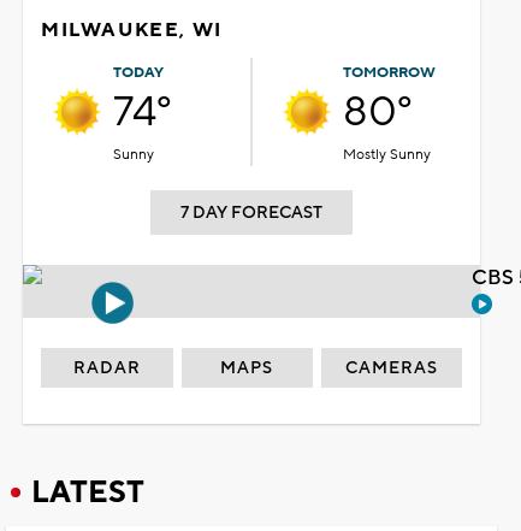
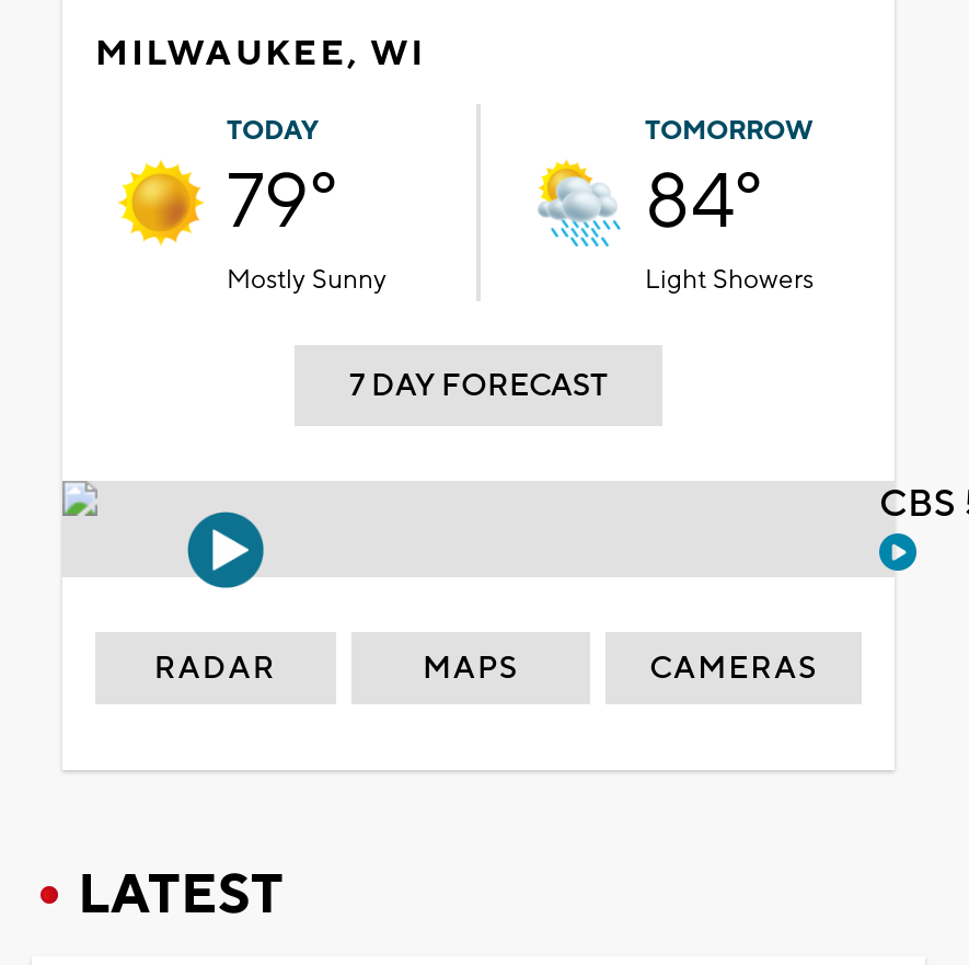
[113,85,172,164] 74° | Sunny -> [227,154,387,296] 79° | Mostly Sunny
[283,85,431,164] [image] | 80° | Mostly Sunny -> [538,154,814,296] [image] | 84° | Light Showers

